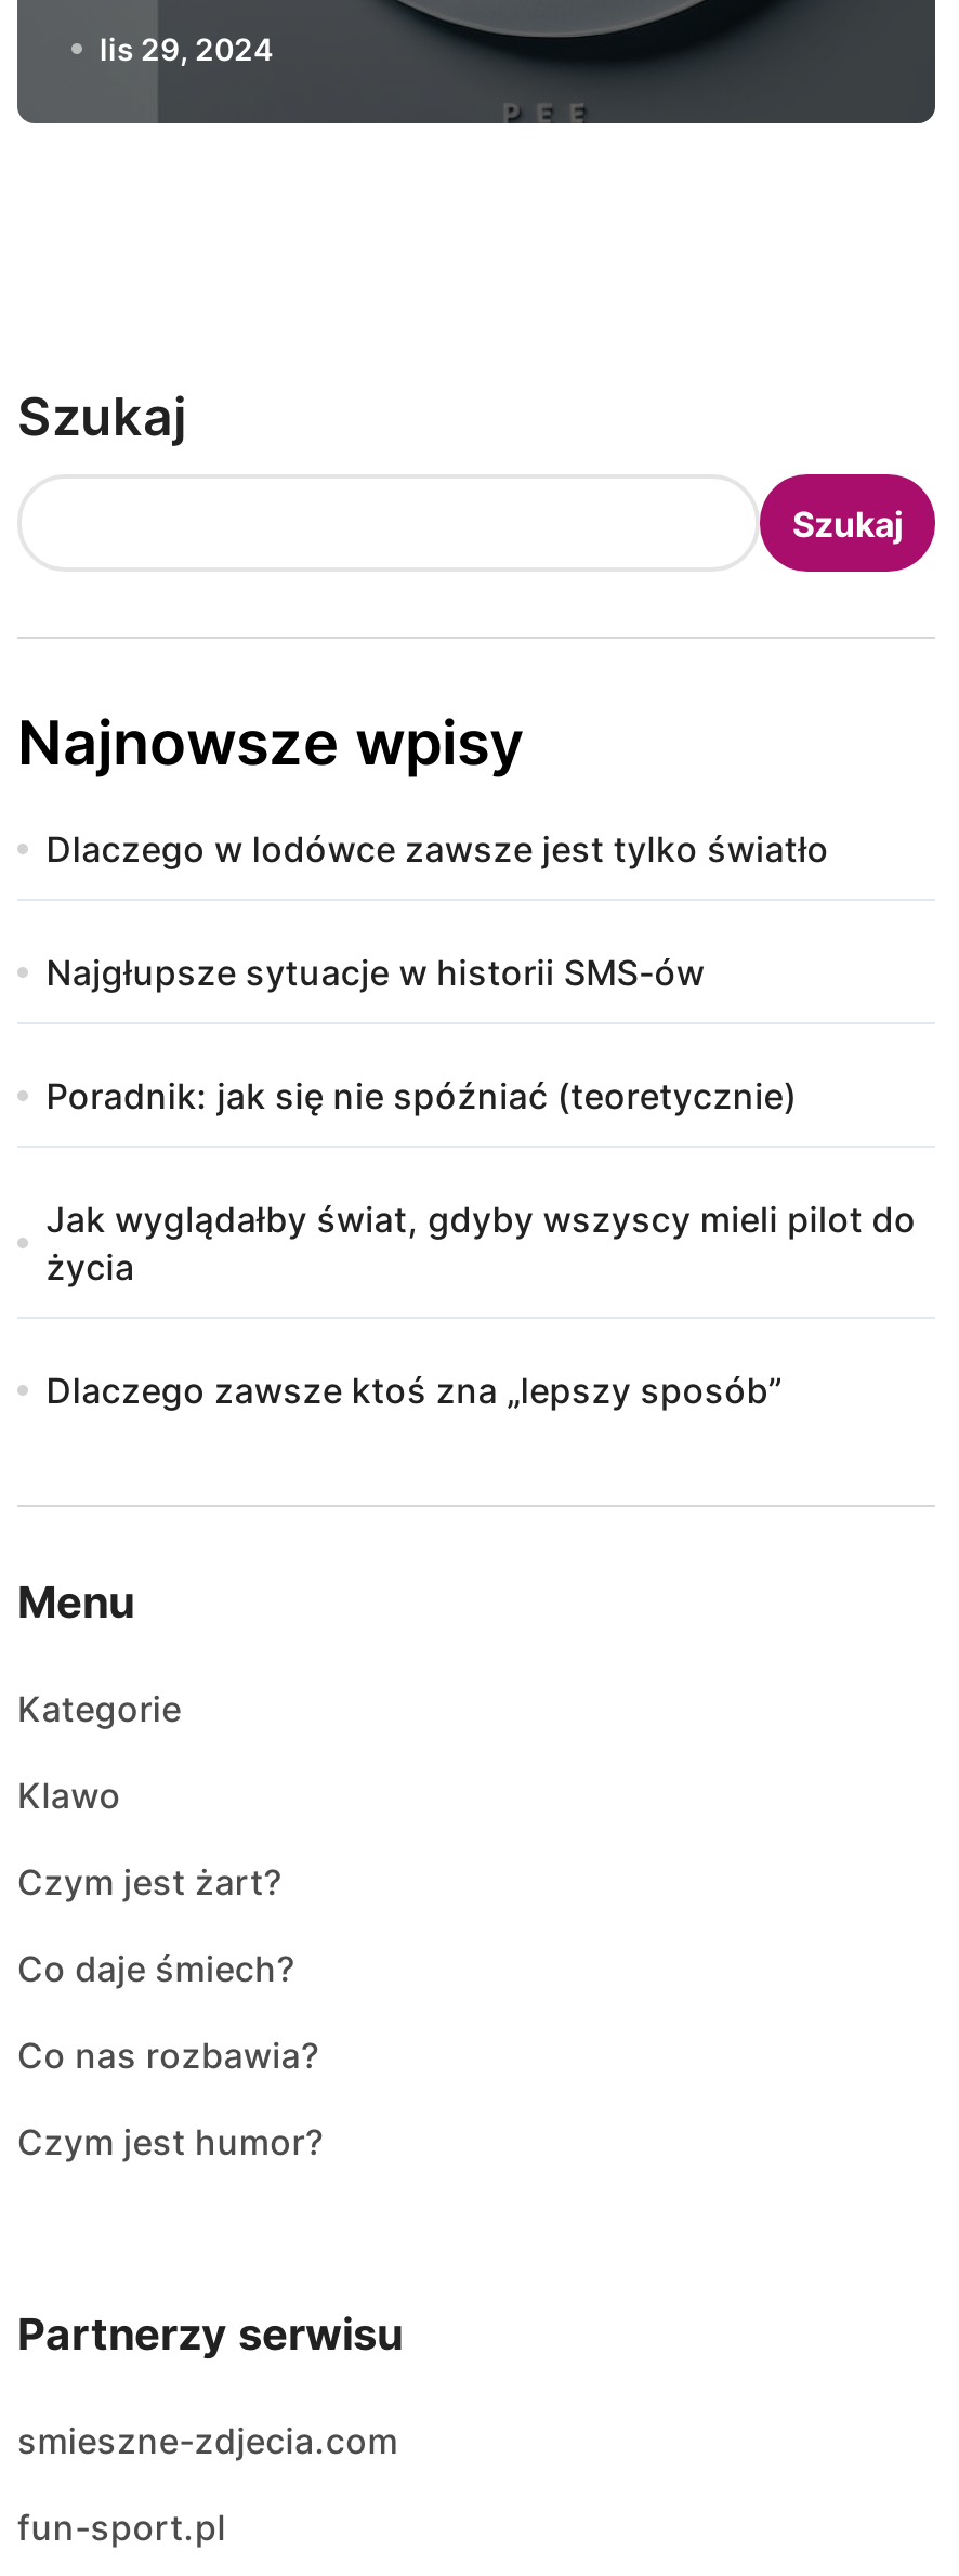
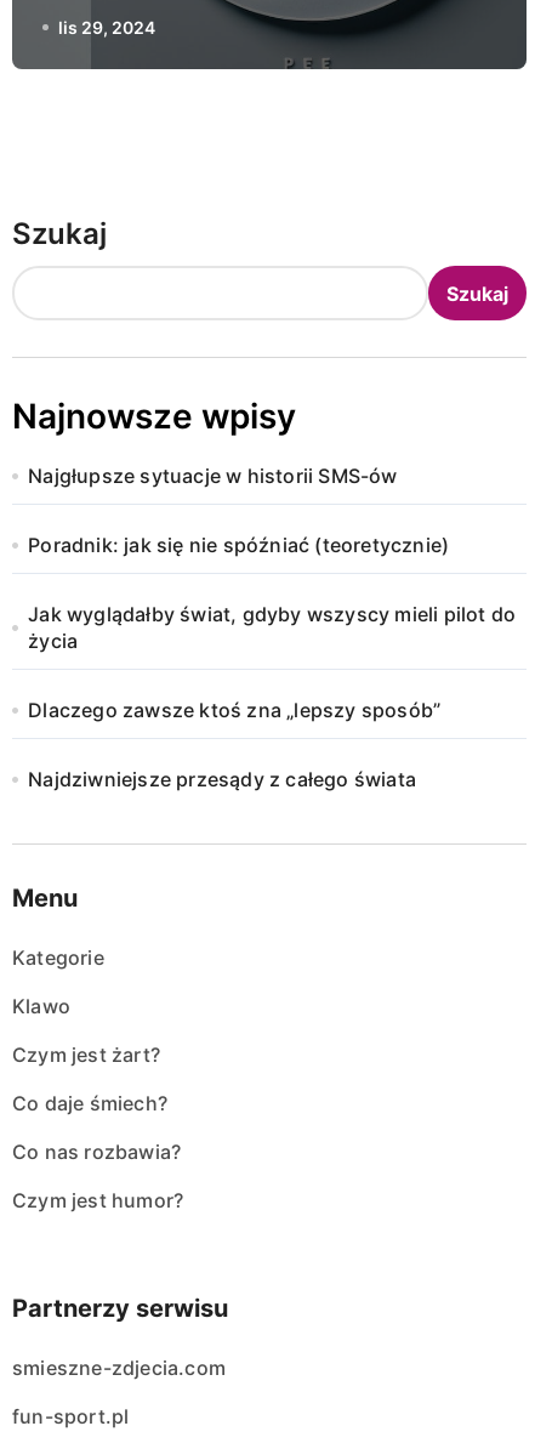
[46,827,829,871] Dlaczego w lodówce zawsze jest tylko światło -> none
moved [46,951,916,1412] -> [28,464,516,722]: Najgłupsze sytuacje w historii SMS-ów | Poradnik: jak się nie spóźniać (teoretycznie) | Jak wyglądałby świat, gdyby wszyscy mieli pilot do | życia | Dlaczego zawsze ktoś zna „lepszy sposób”
none -> [28,767,416,791] Najdziwniejsze przesądy z całego świata

